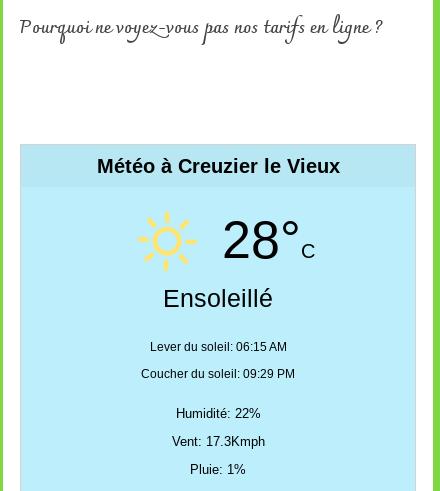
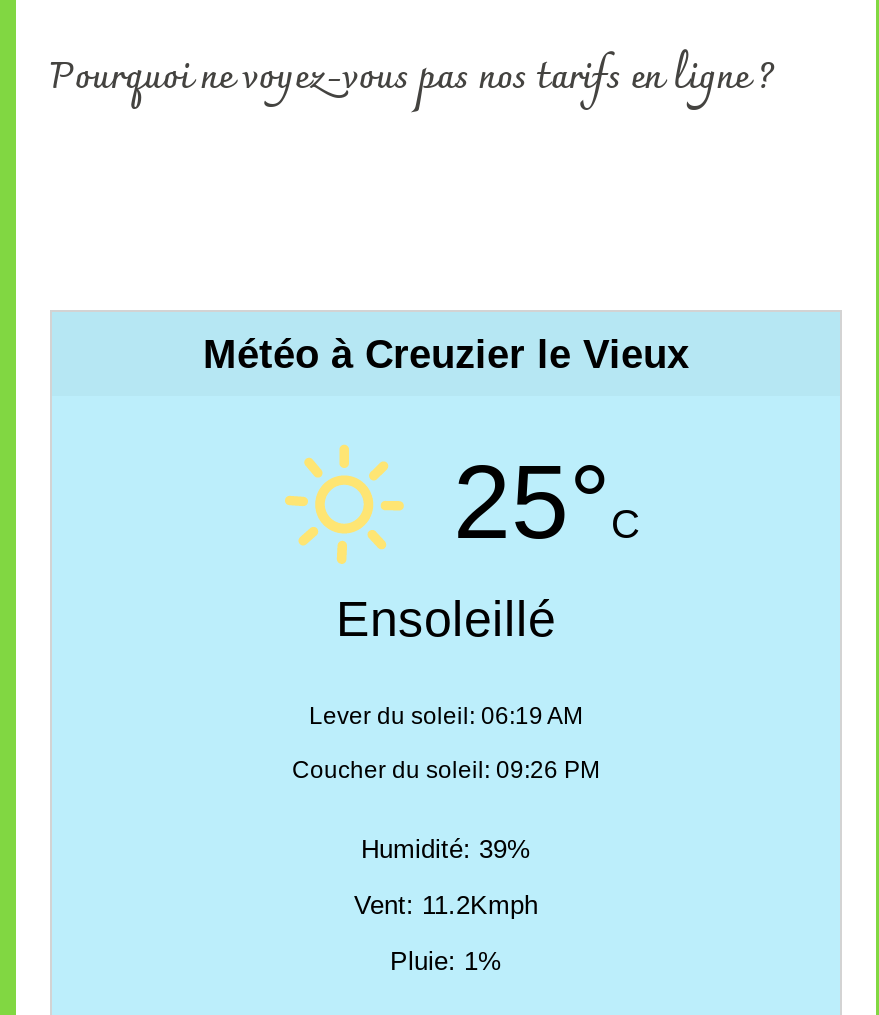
[221,211,314,269] 28°C -> [453,445,639,561] 25°C
[149,340,286,354] Lever du soleil: 06:15 AM -> [309,703,583,731] Lever du soleil: 06:19 AM
[141,367,295,381] Coucher du soleil: 09:29 PM -> [292,757,600,785] Coucher du soleil: 09:26 PM
[175,406,260,421] Humidité: 22% -> [361,835,531,865] Humidité: 39%
[171,434,264,449] Vent: 17.3Kmph -> [354,891,538,921] Vent: 11.2Kmph

